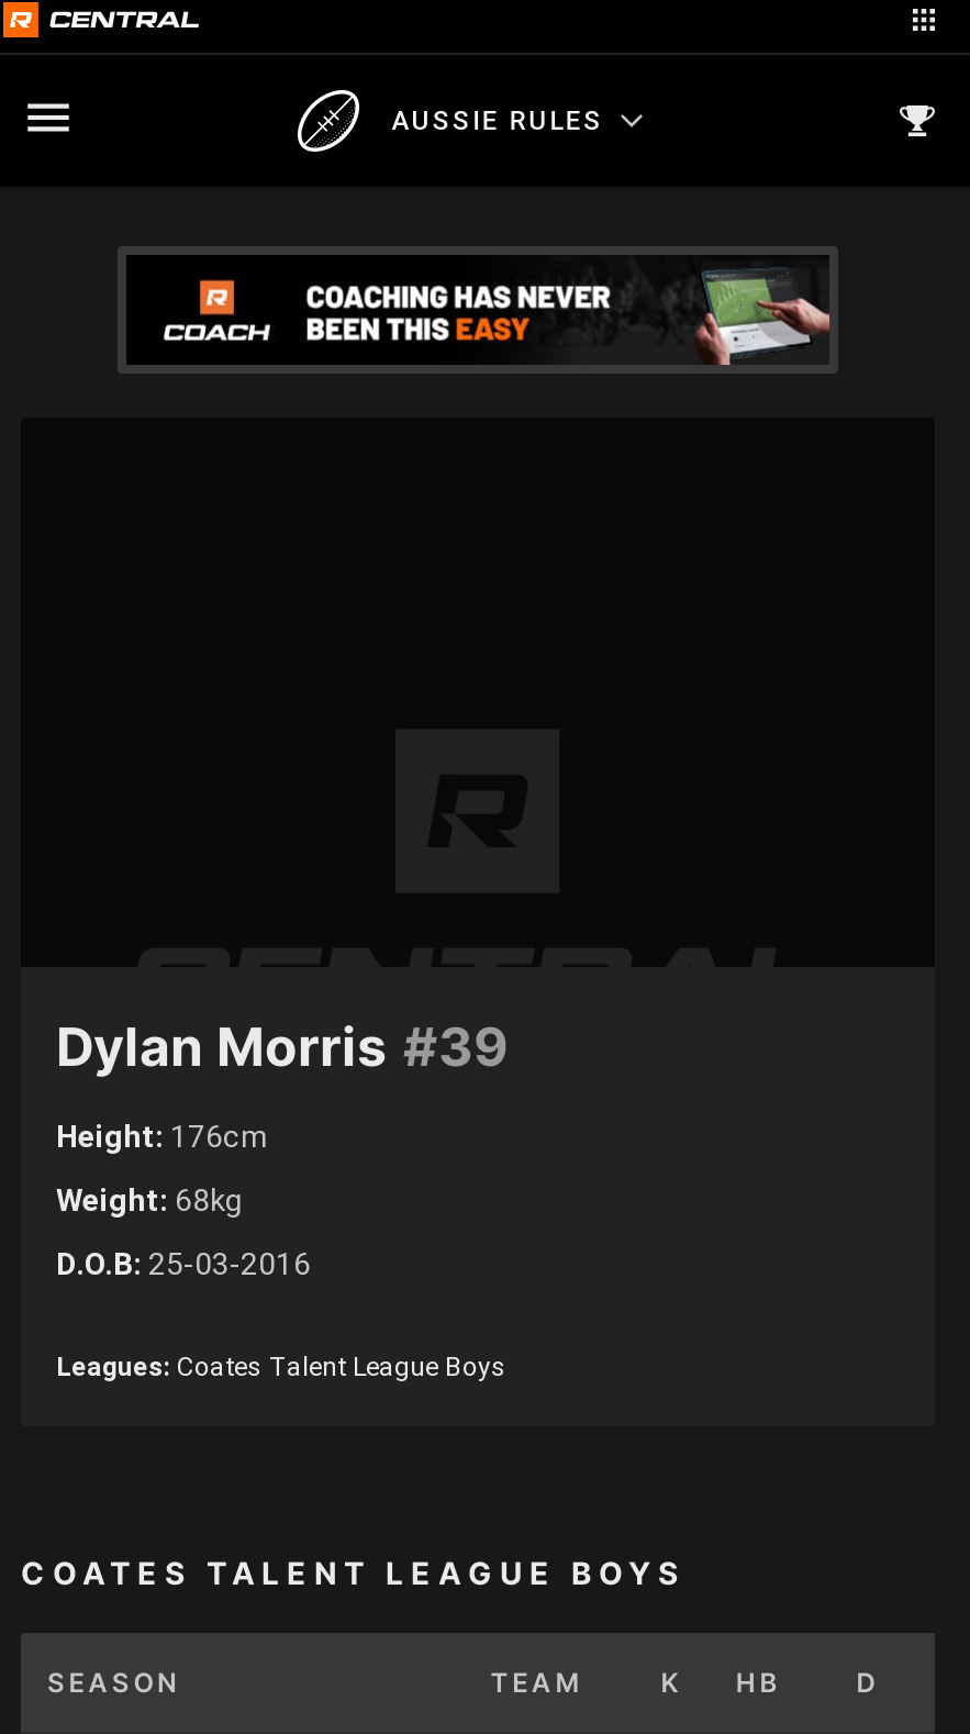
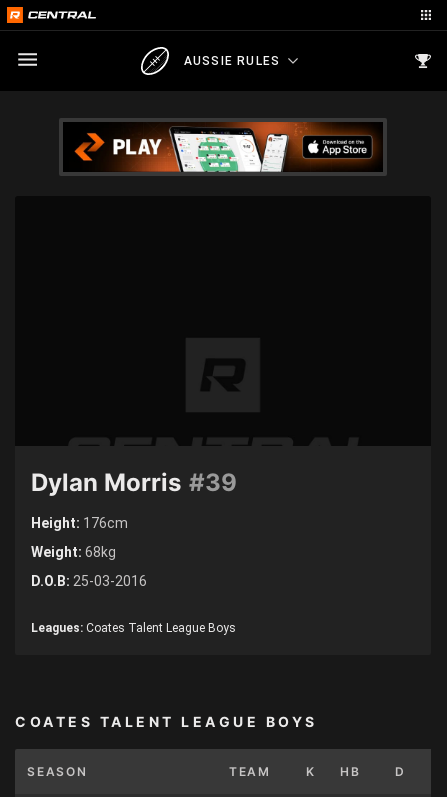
[153,255,832,367] [image] -> [74,121,383,173] [image]

